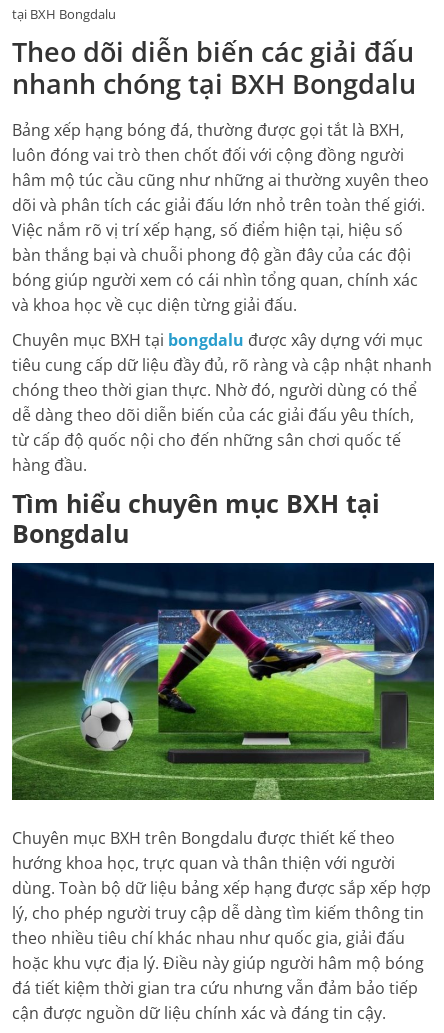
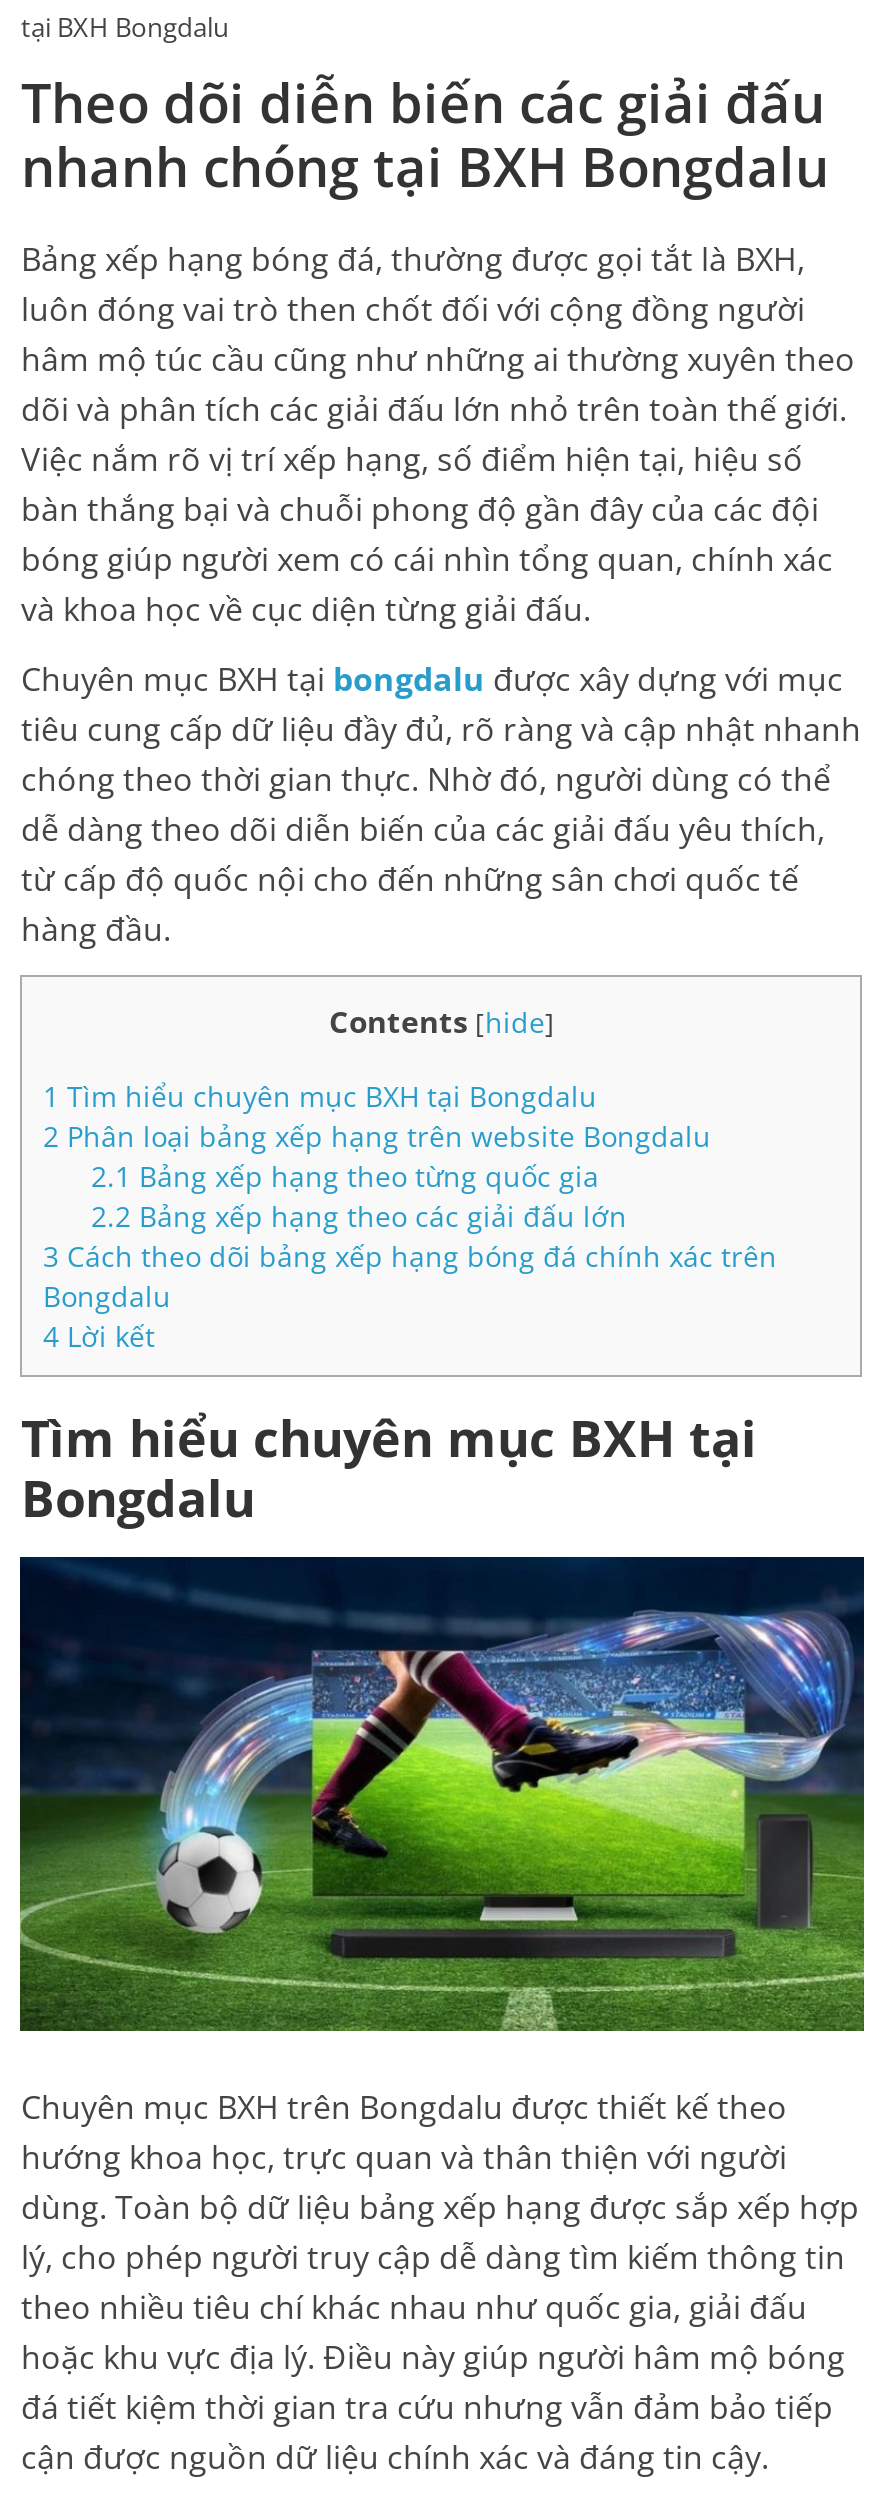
none -> [43,1001,777,1355] Contents [hide] | 1 Tìm hiểu chuyên mục BXH tại Bongdalu | 2 Phân loại bảng xếp hạng trên website Bongdalu | 2.1 Bảng xếp hạng theo từng quốc gia | 2.2 Bảng xếp hạng theo các giải đấu lớn | 3 Cách theo dõi bảng xếp hạng bóng đá chính xác trên | Bongdalu | 4 Lời kết

